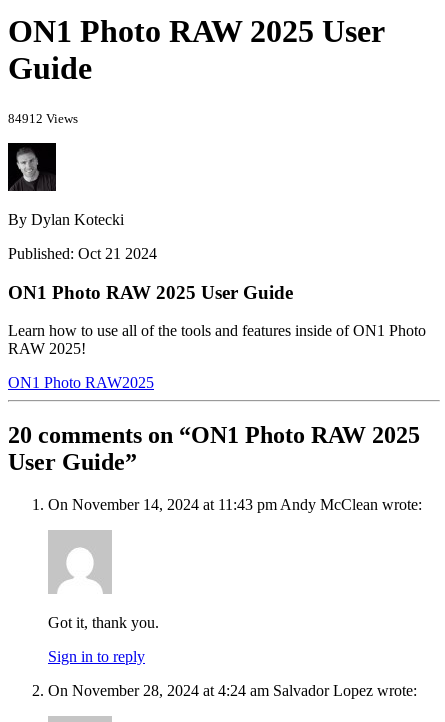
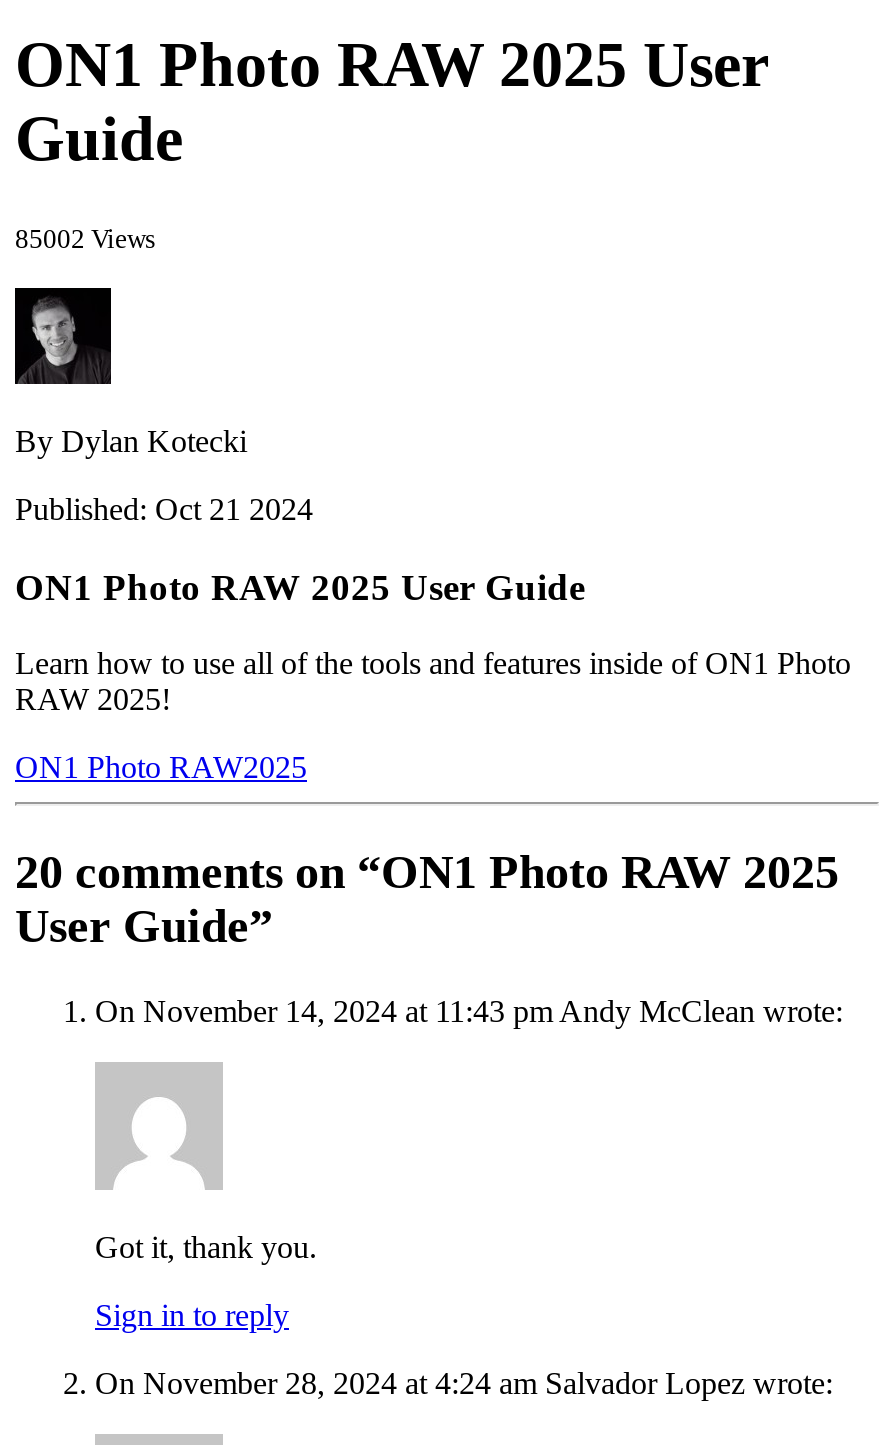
[8,111,78,126] 84912 Views -> [15,224,155,254] 85002 Views

